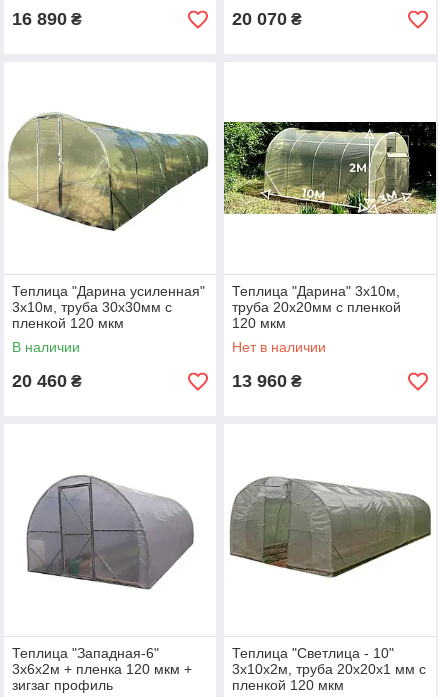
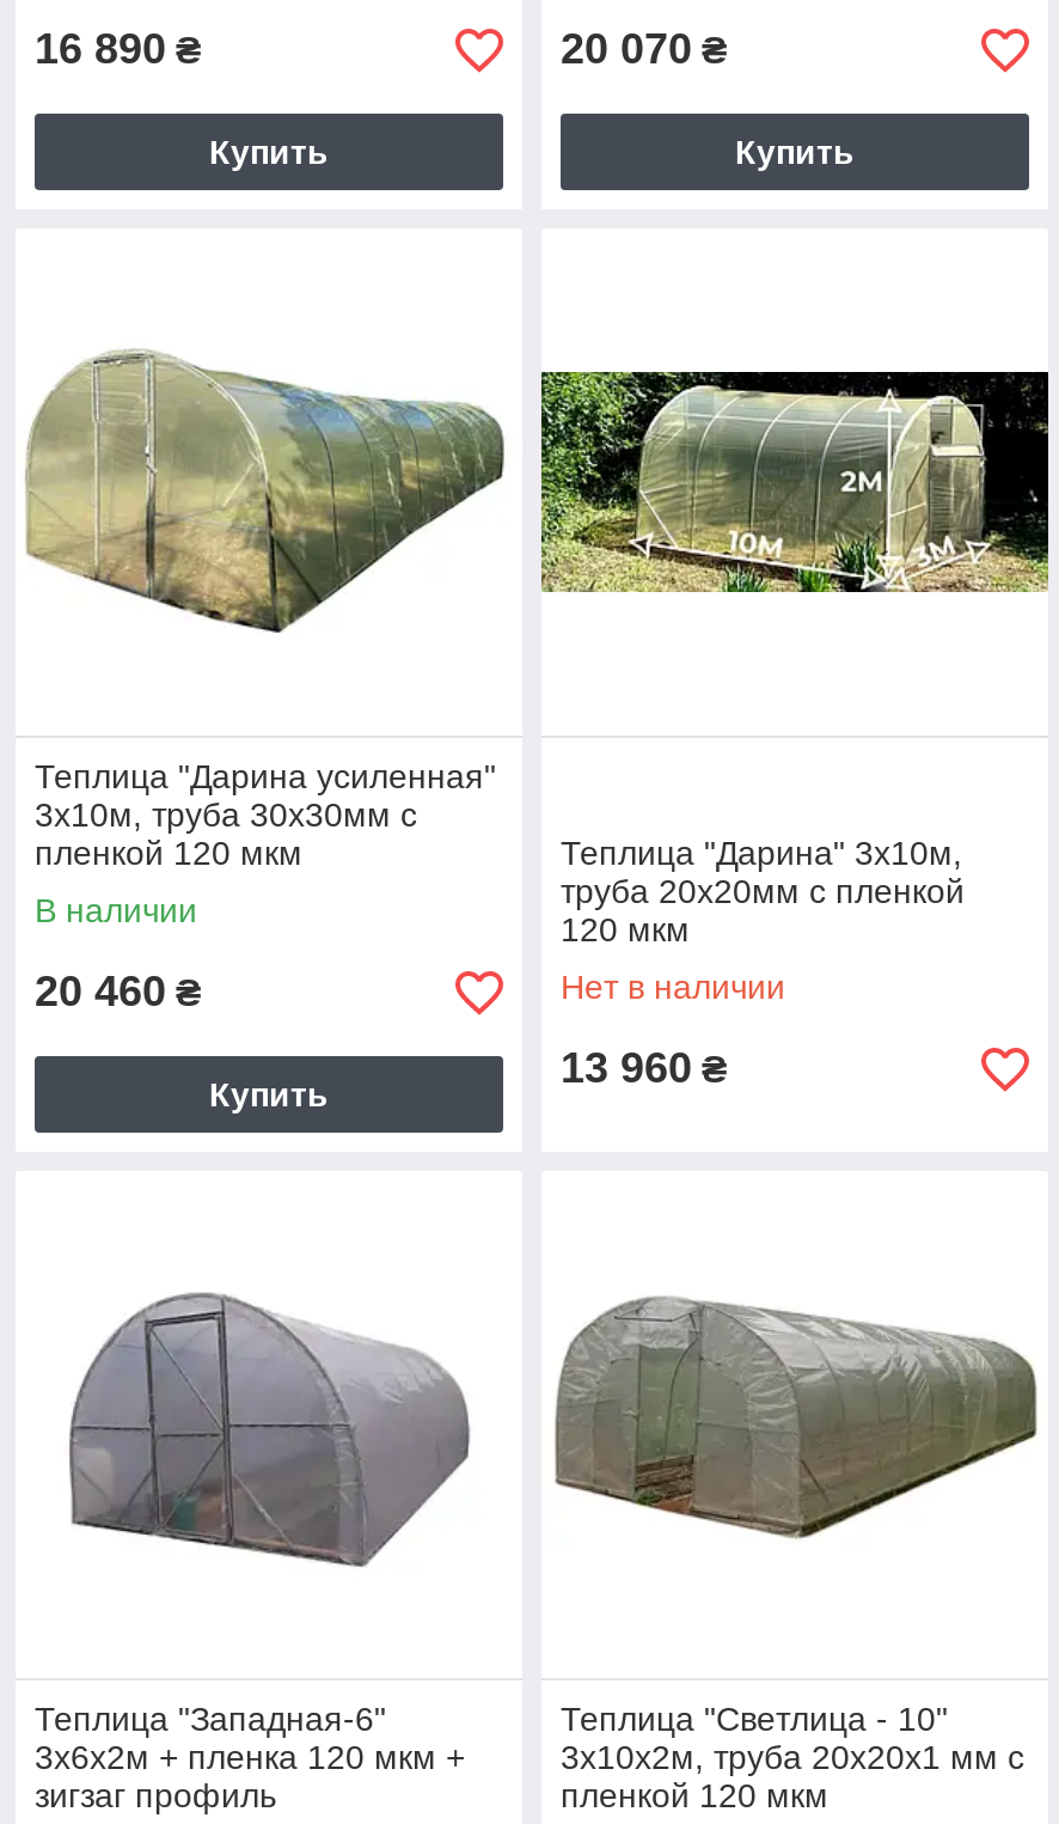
none -> [209,133,329,171] Купить
none -> [735,133,855,171] Купить
none -> [209,1075,329,1114] Купить

